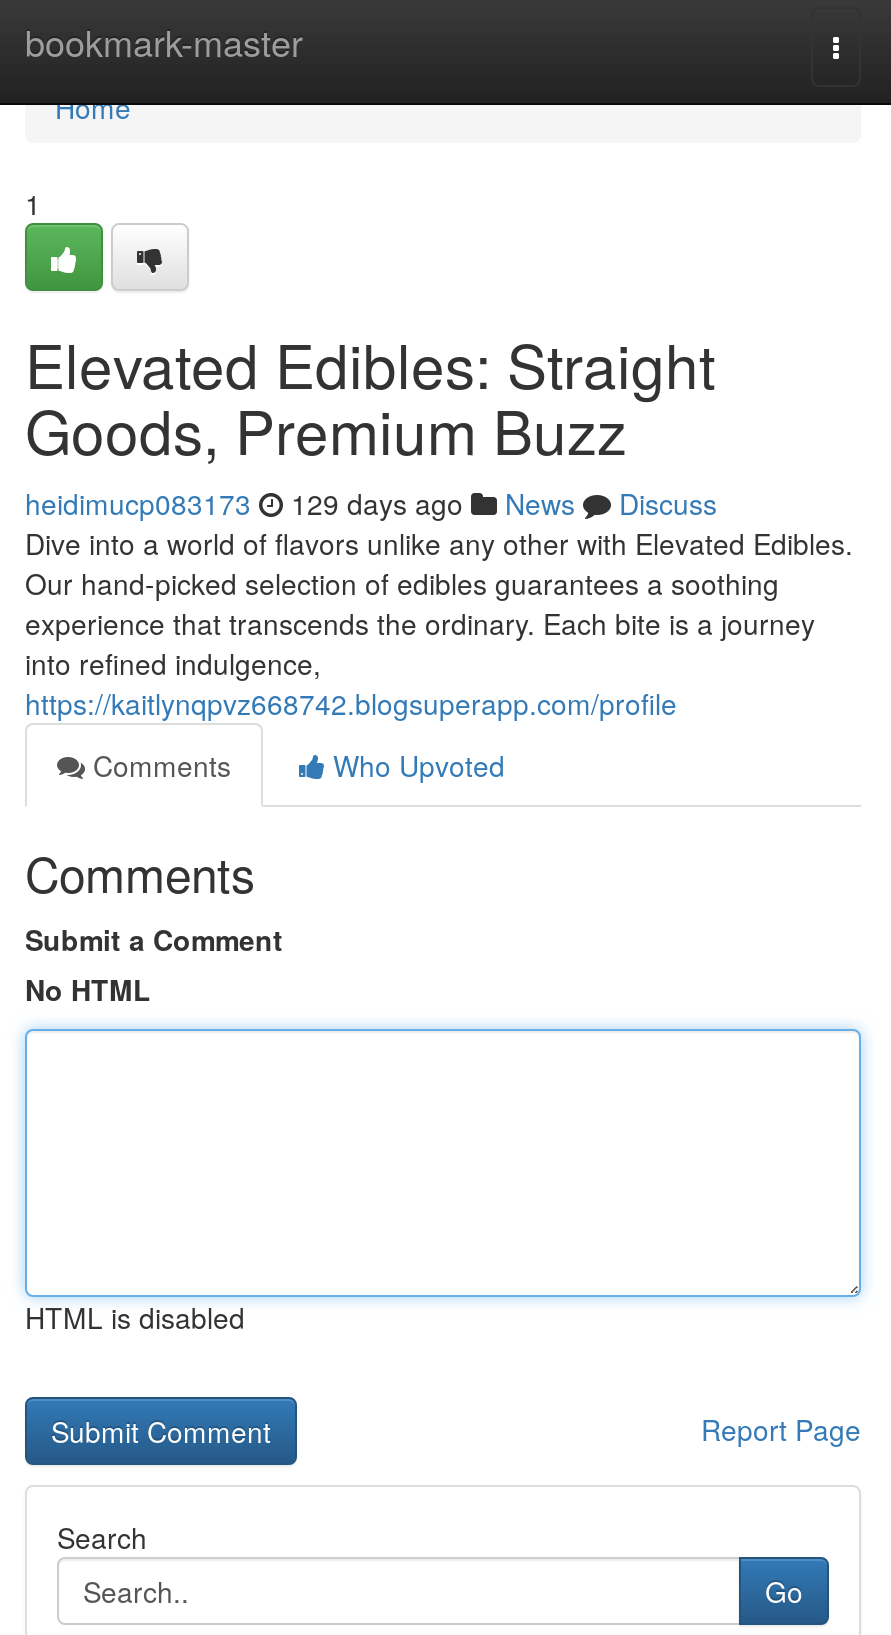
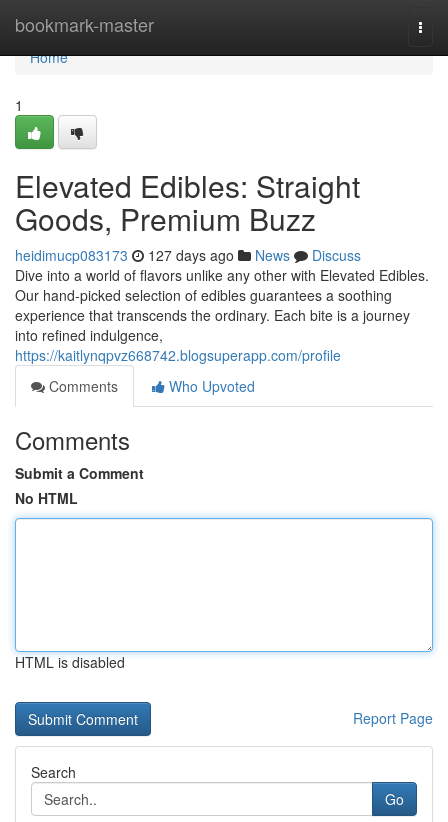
[25,483,717,523] heidimucp083173 129 days ago News Discuss -> [15,245,361,265] heidimucp083173 127 days ago News Discuss

